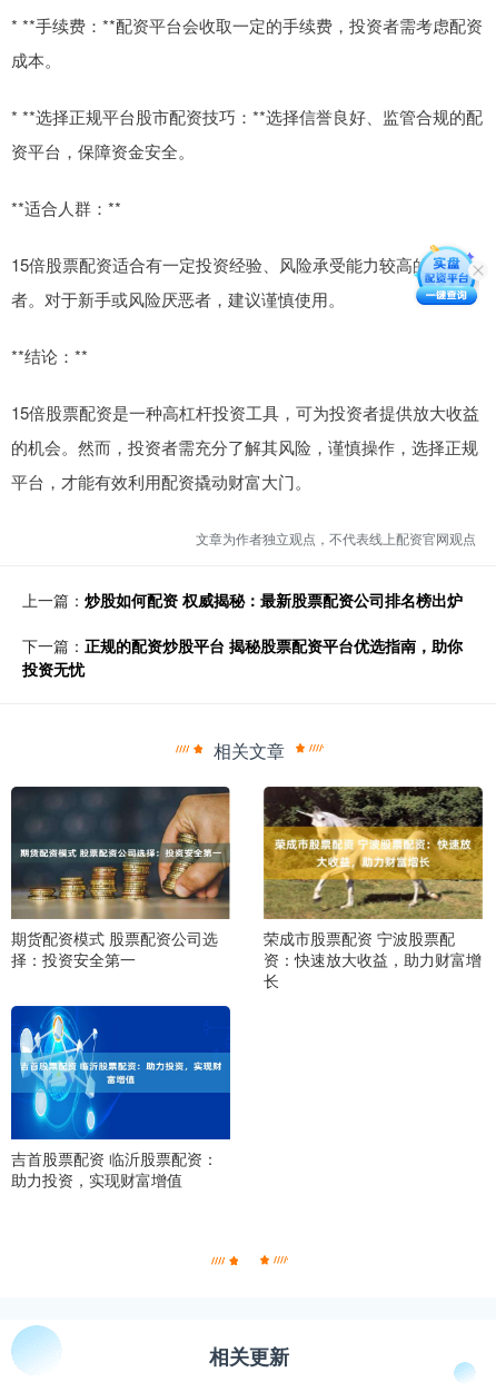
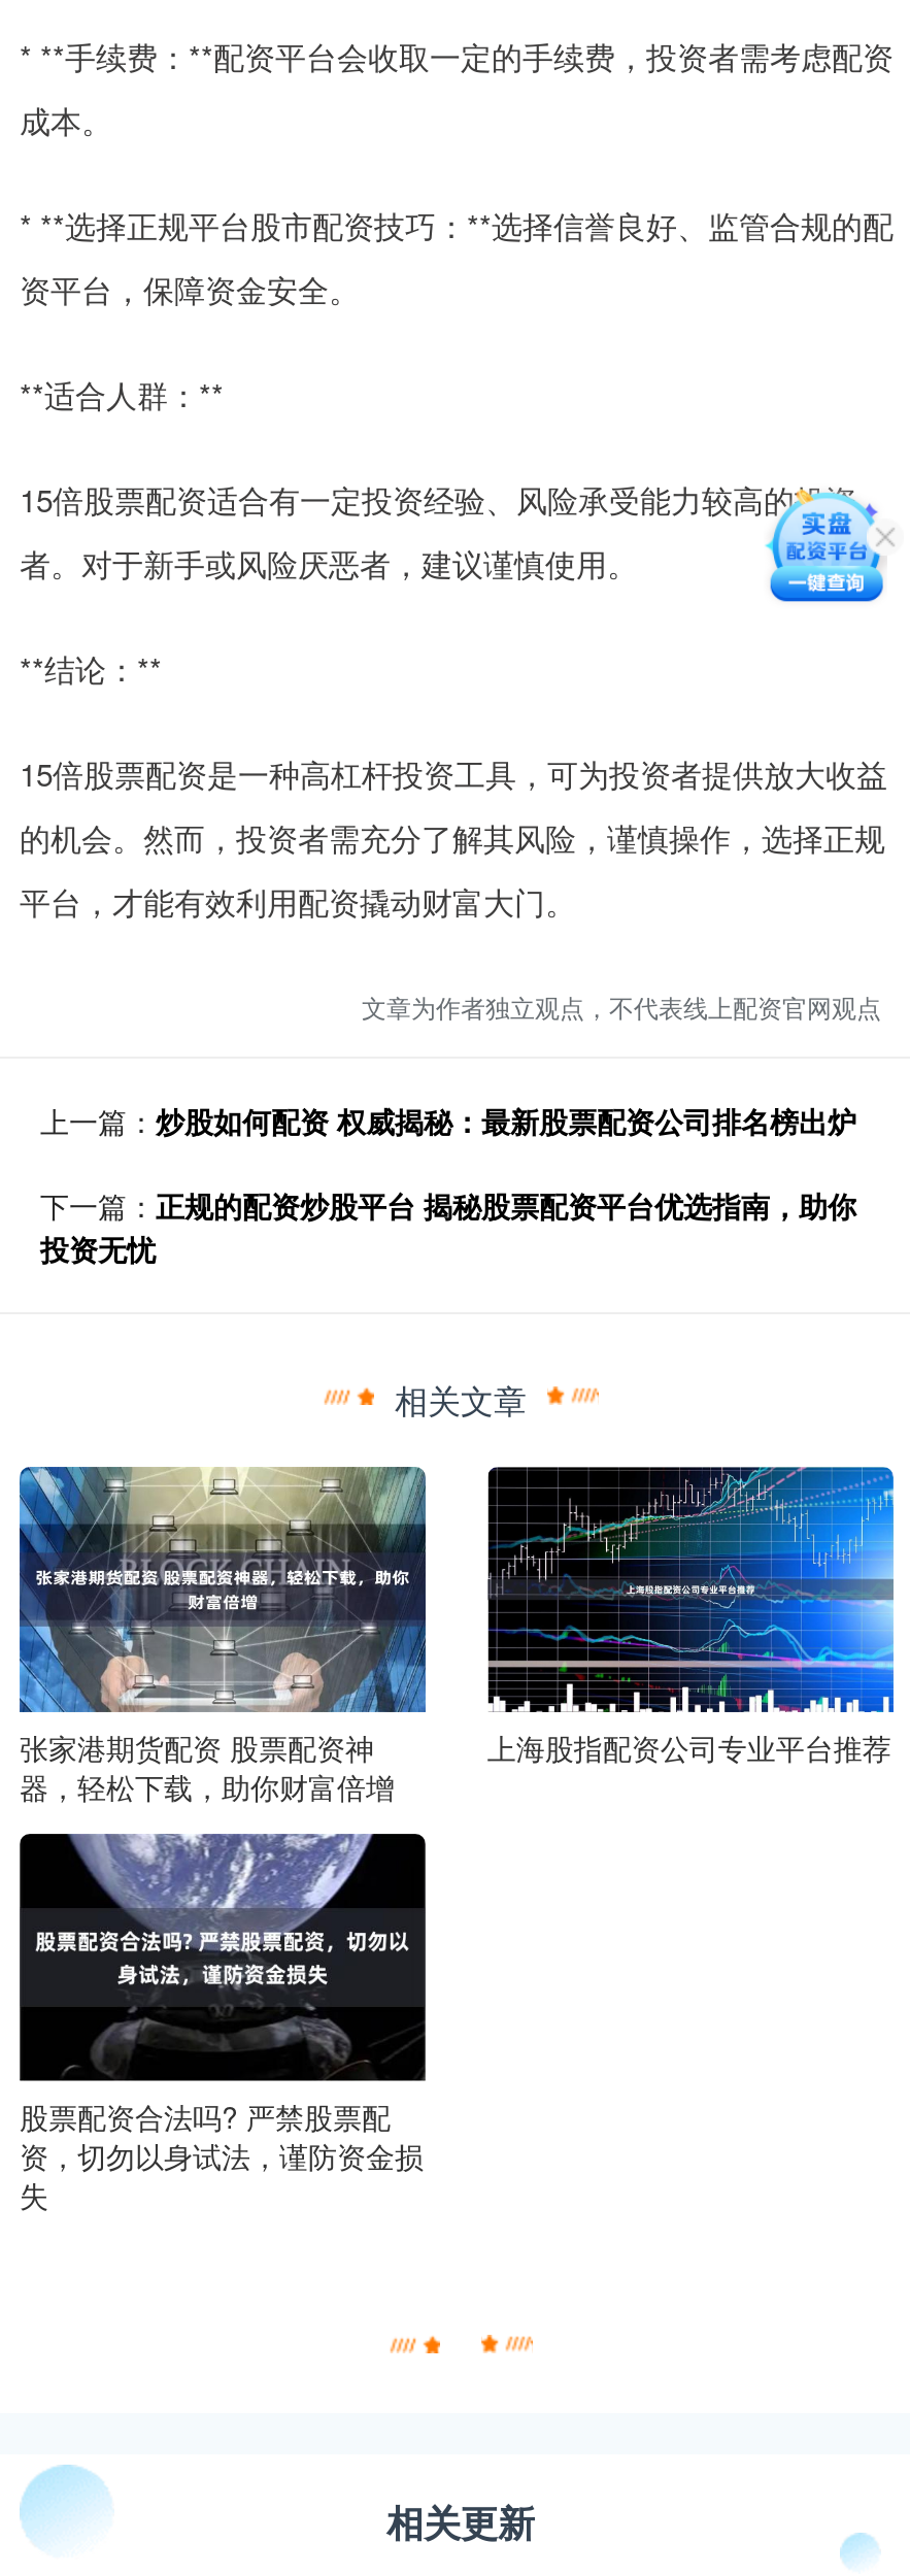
[415,244,482,319] [image] -> [766,465,887,603] [image]
[10,786,230,971] [image] | 期货配资模式 股票配资公司选 | 择：投资安全第一 -> [18,1465,428,1807] [image] | 张家港期货配资 股票配资神 | 器，轻松下载，助你财富倍增
[262,786,484,992] [image] | 荣成市股票配资 宁波股票配 | 资：快速放大收益，助力财富增 | 长 -> [485,1465,896,1768] [image] | 上海股指配资公司专业平台推荐
[10,985,231,1190] [image] | 吉首股票配资 临沂股票配资： | 助力投资，实现财富增值 -> [18,1832,428,2214] [image] | 股票配资合法吗? 严禁股票配 | 资，切勿以身试法，谨防资金损 | 失

